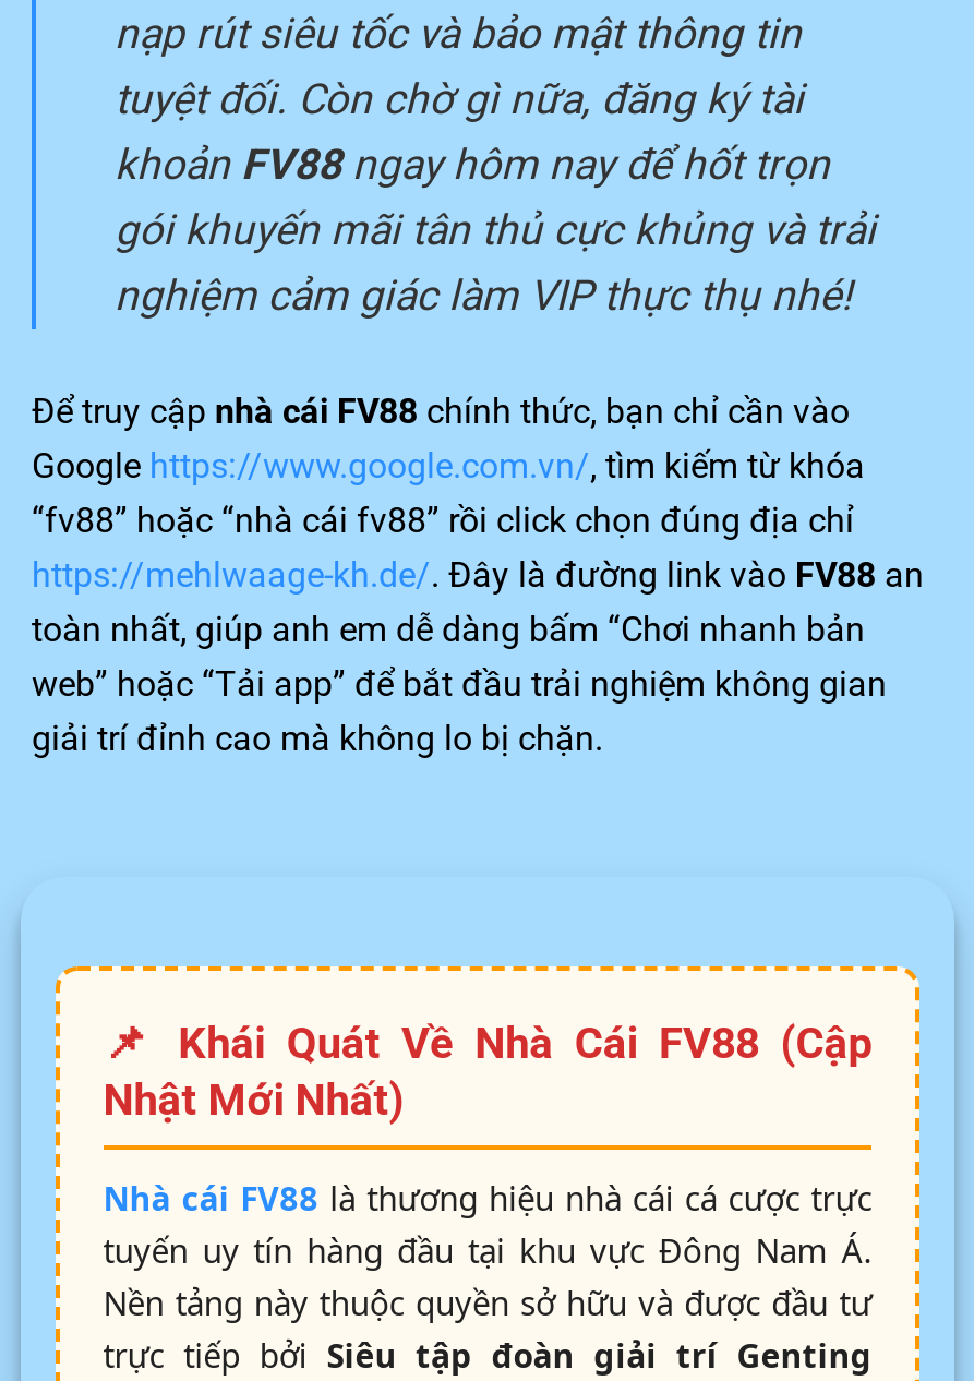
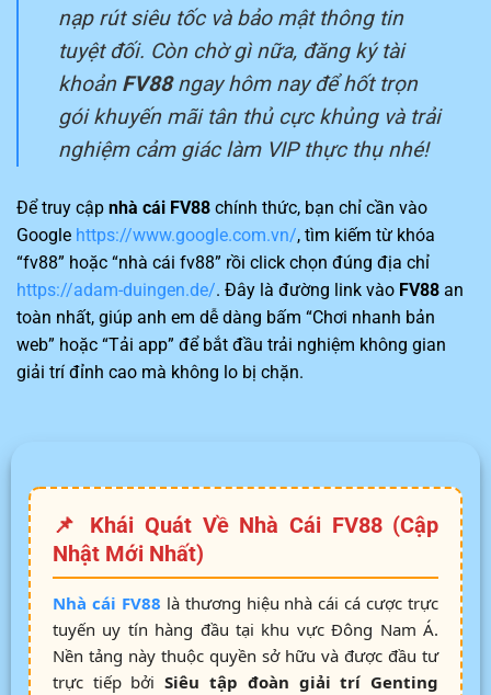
[32,555,924,596] https://mehlwaage-kh.de/. Đây là đường link vào FV88 an -> [16,280,464,301] https://adam-duingen.de/. Đây là đường link vào FV88 an

